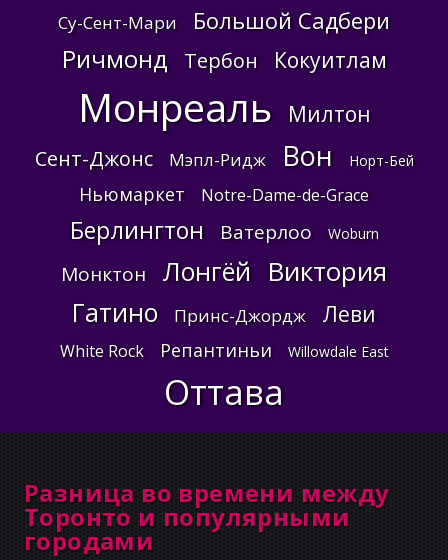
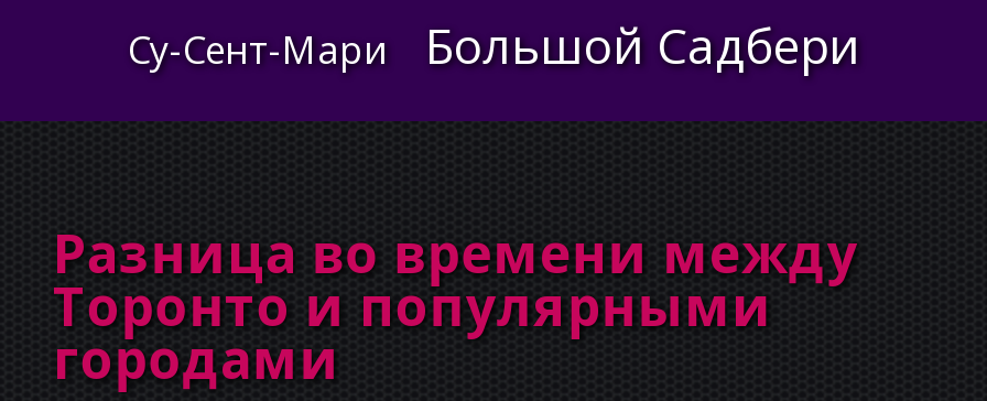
[34,42,413,415] Ричмонд Тербон Кокуитлам | Монреаль Милтон | Сент-Джонс | Мэпл-Ридж | Вон | Норт-Бей | Ньюмаркет | Notre-Dame-de-Grace | Берлингтон | Ватерлоо | Woburn | Монктон | Лонгёй Виктория | Гатино | Принс-Джордж | Леви | White Rock | Репантиньи | Willowdale East | Оттава -> none

